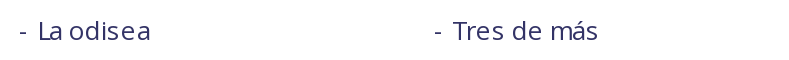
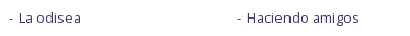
[452,12,600,48] Tres de más -> none
none -> [246,8,359,27] Haciendo amigos

